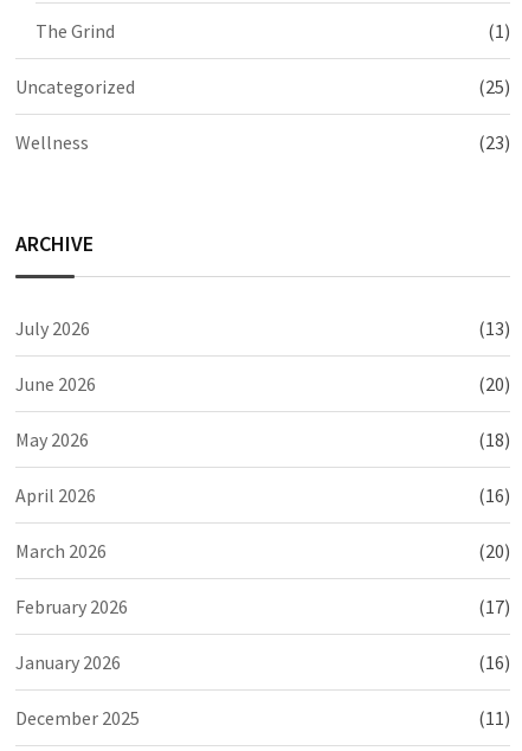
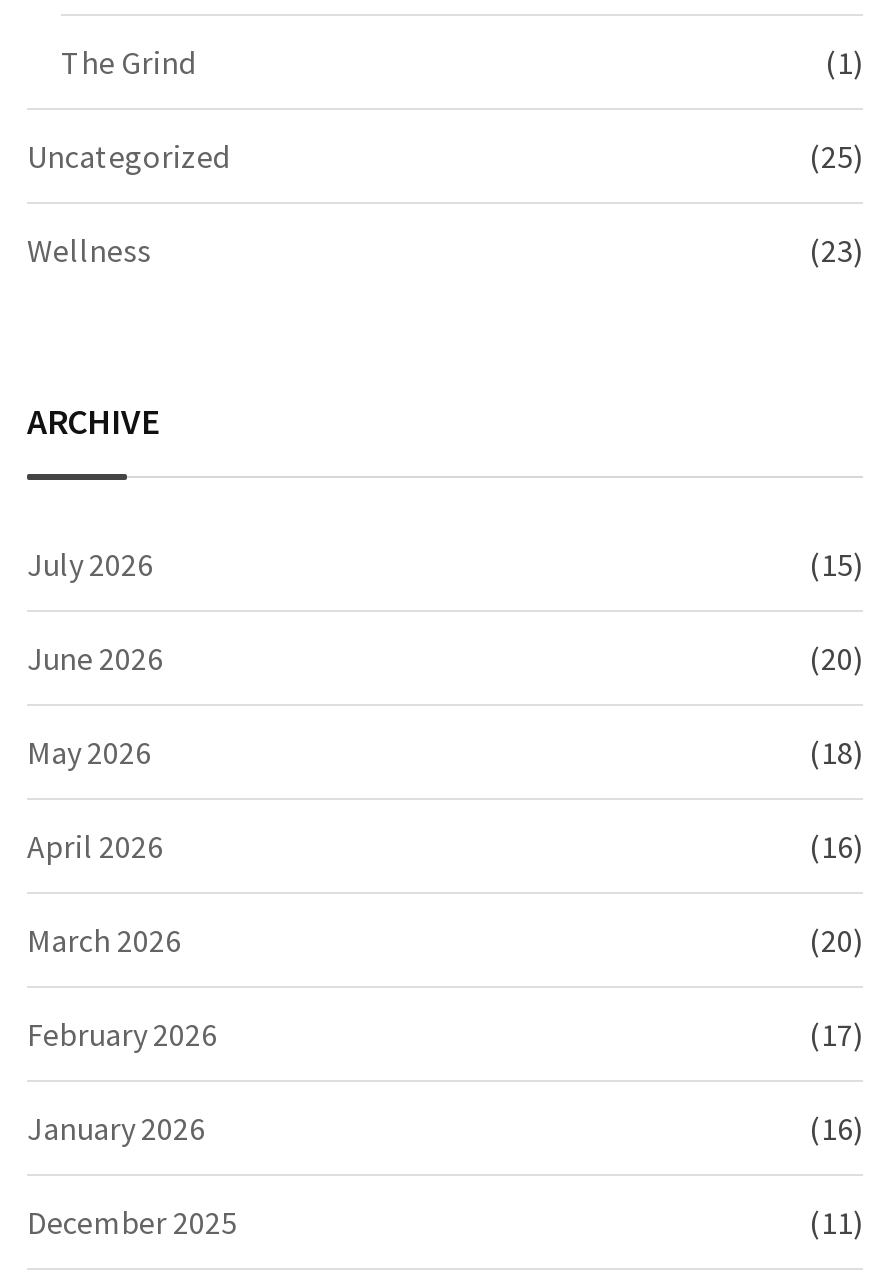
[475,317,510,340] (13) -> [803,544,863,584] (15)

